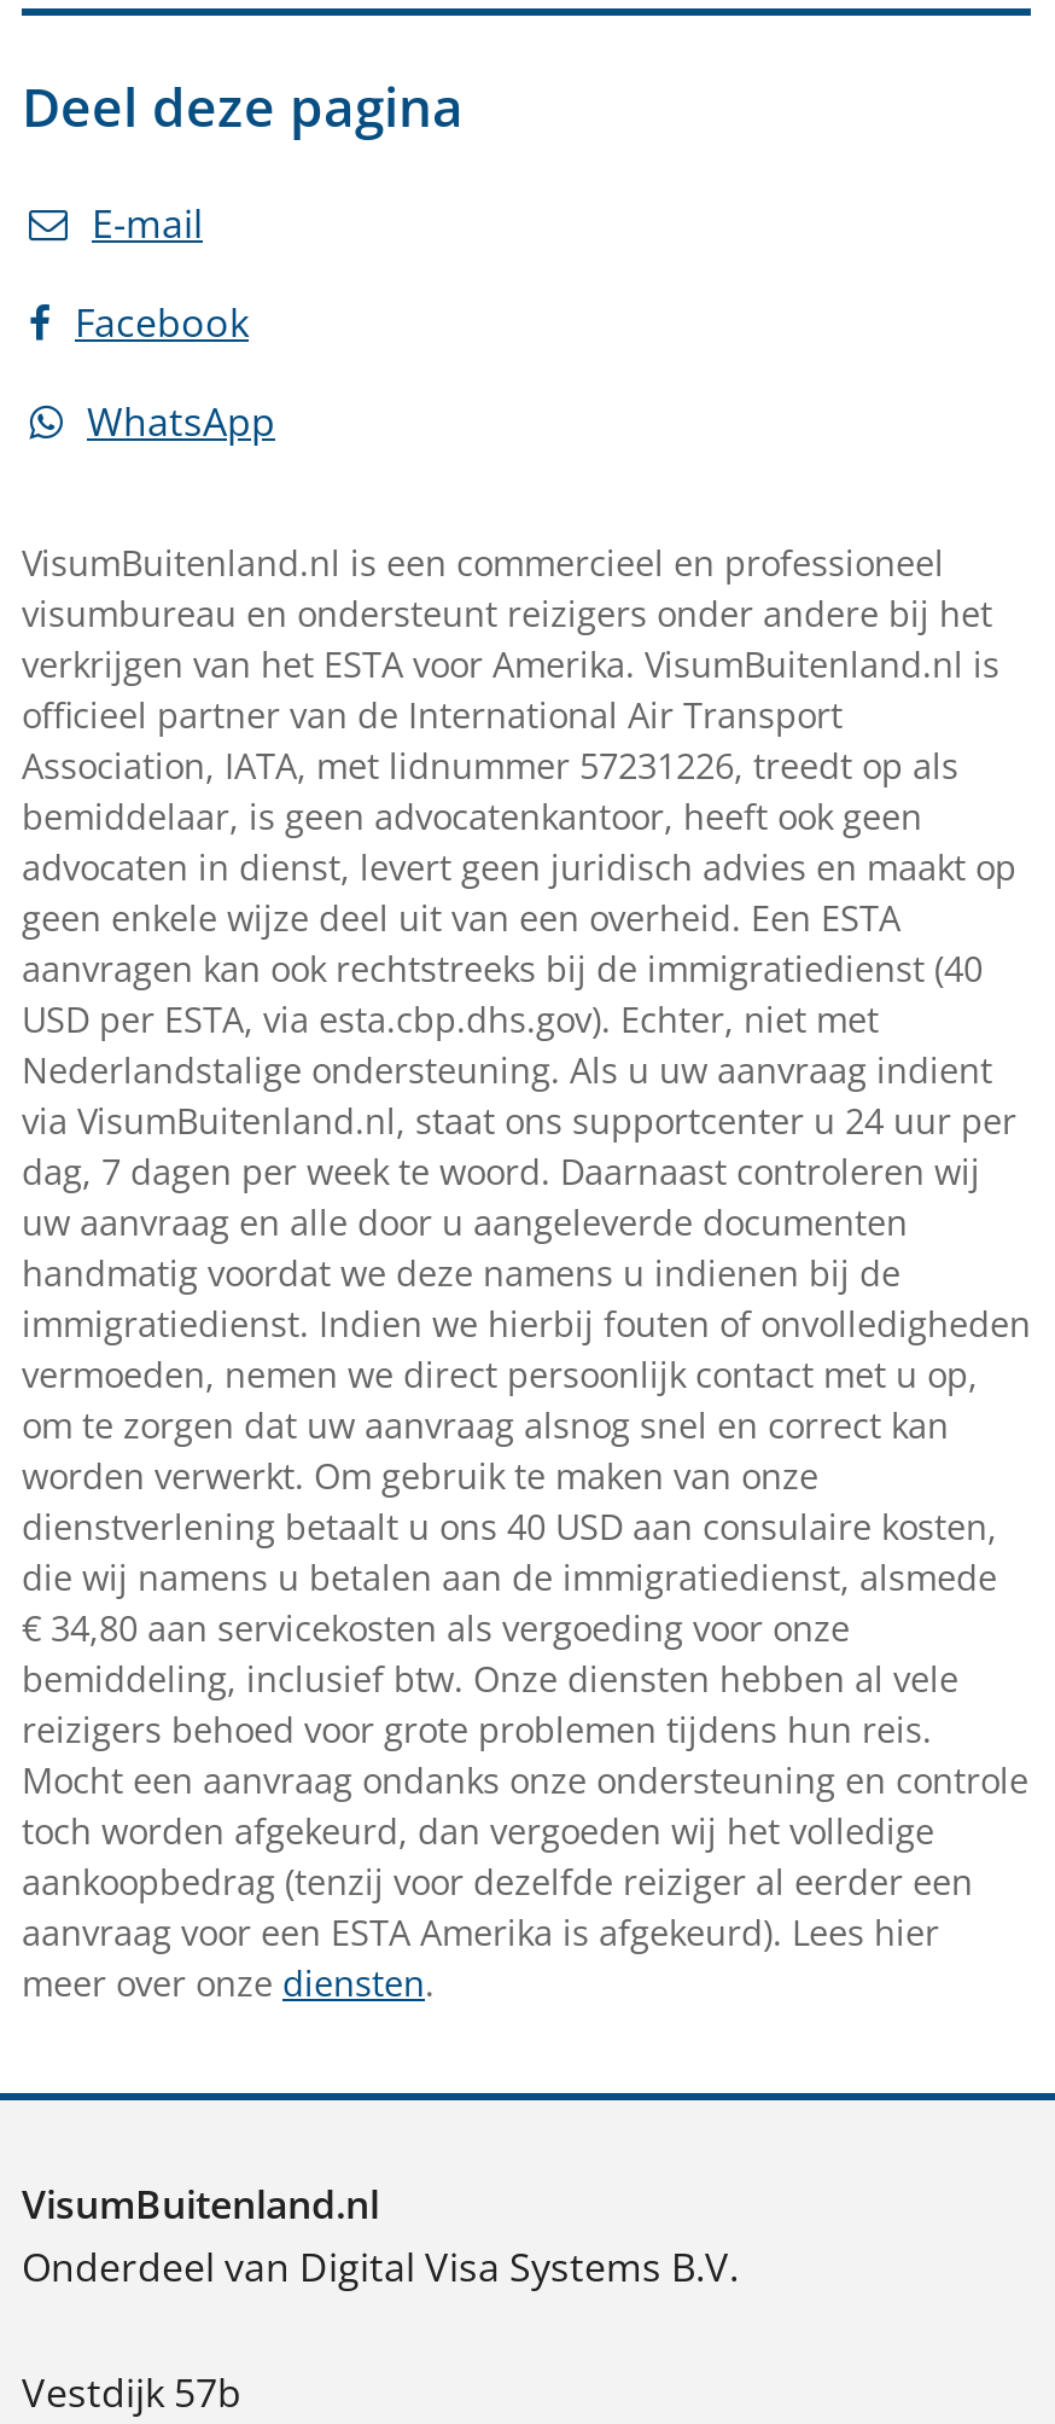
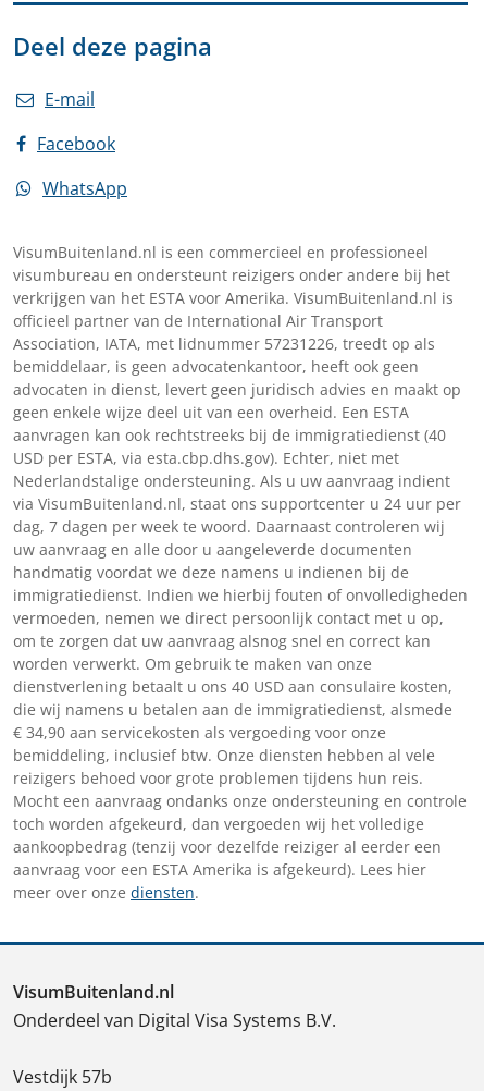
[22,1605,850,1651] € 34,80 aan servicekosten als vergoeding voor onze -> [13,722,386,743] € 34,90 aan servicekosten als vergoeding voor onze

